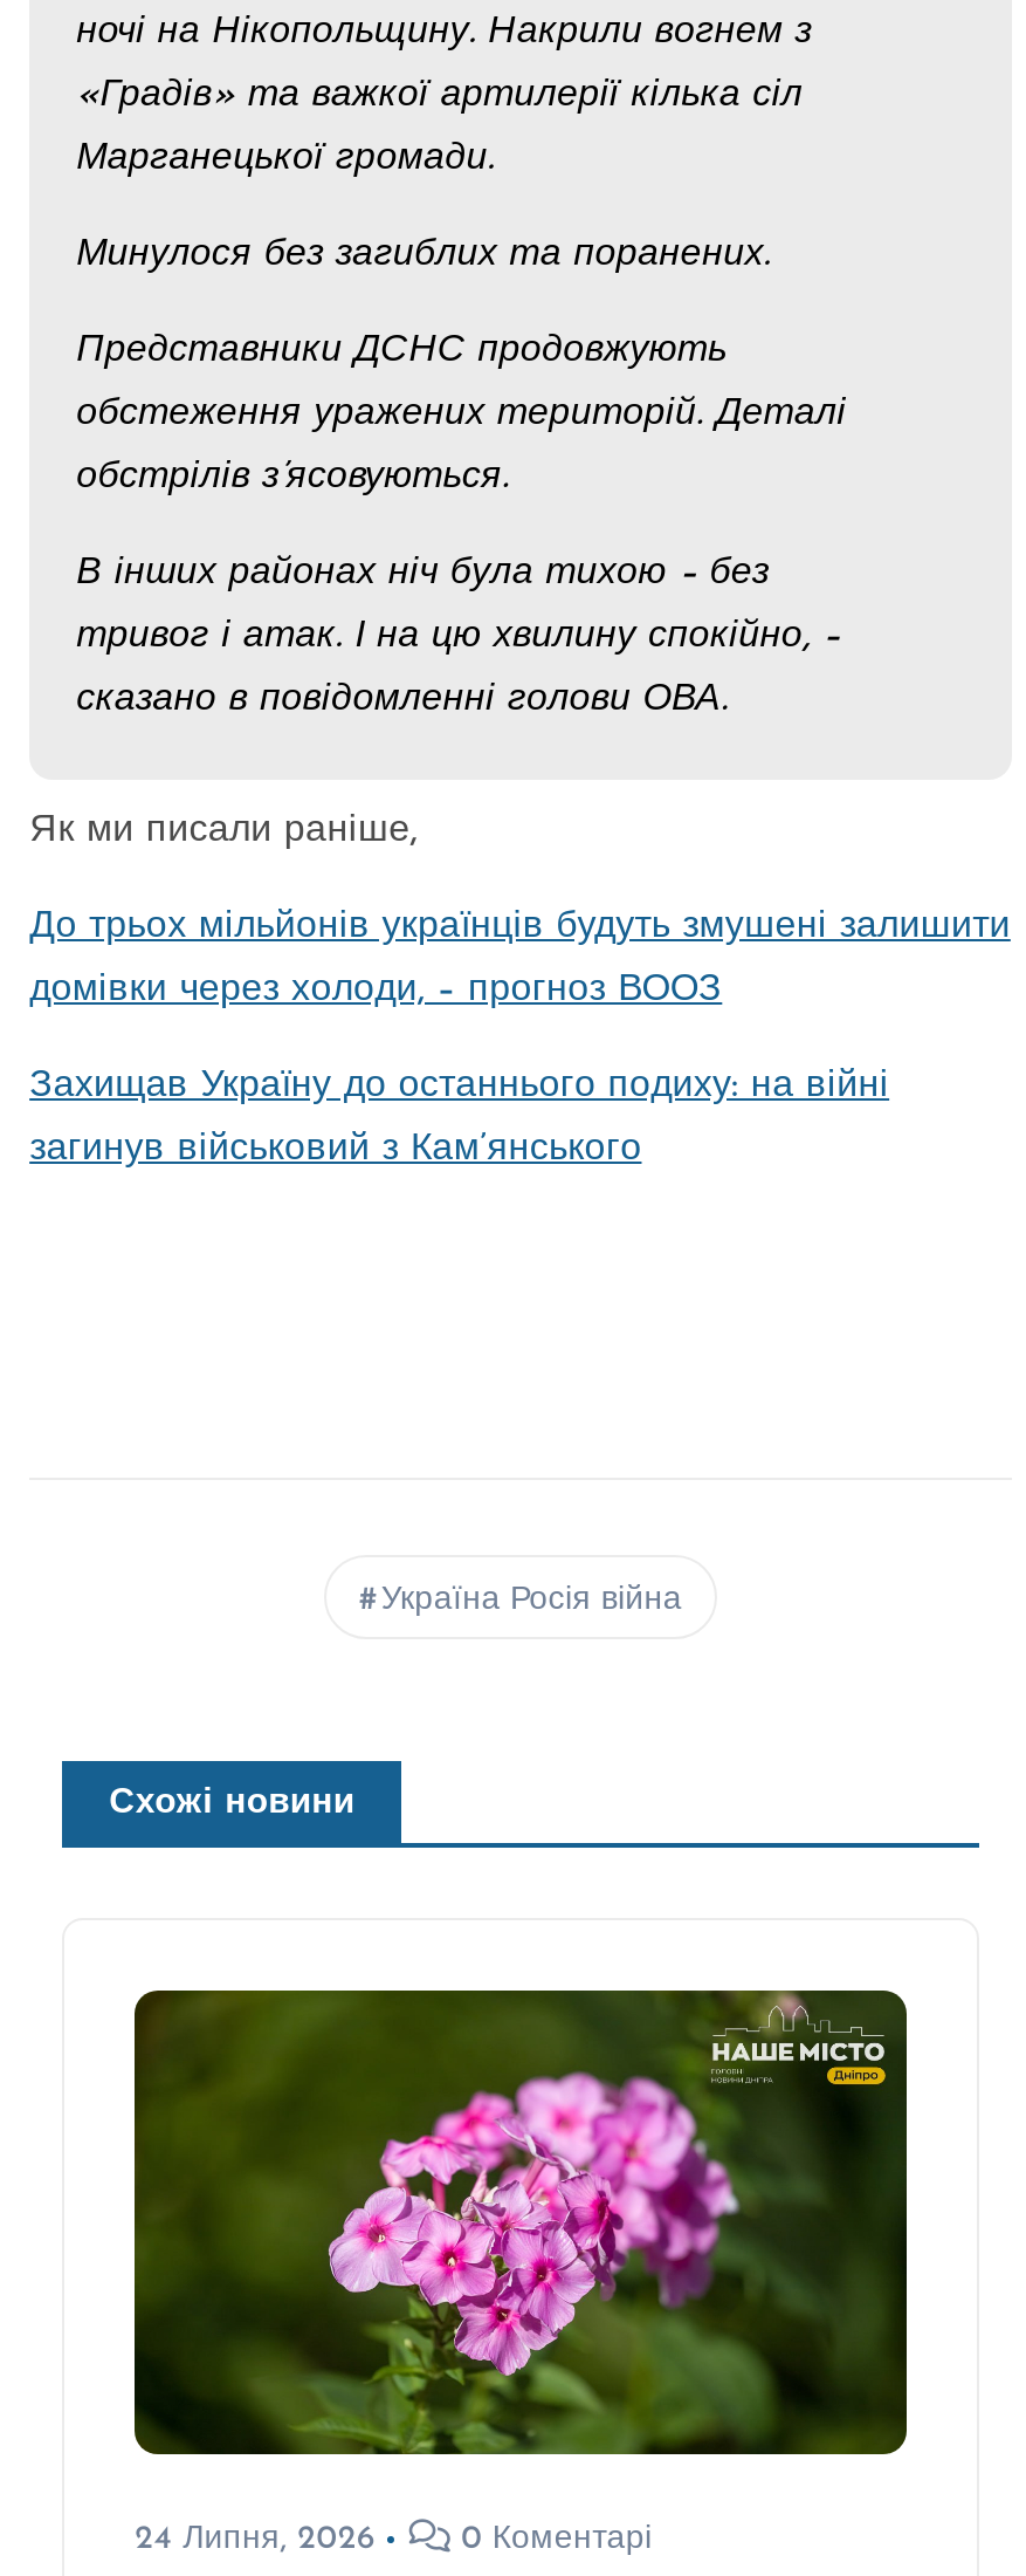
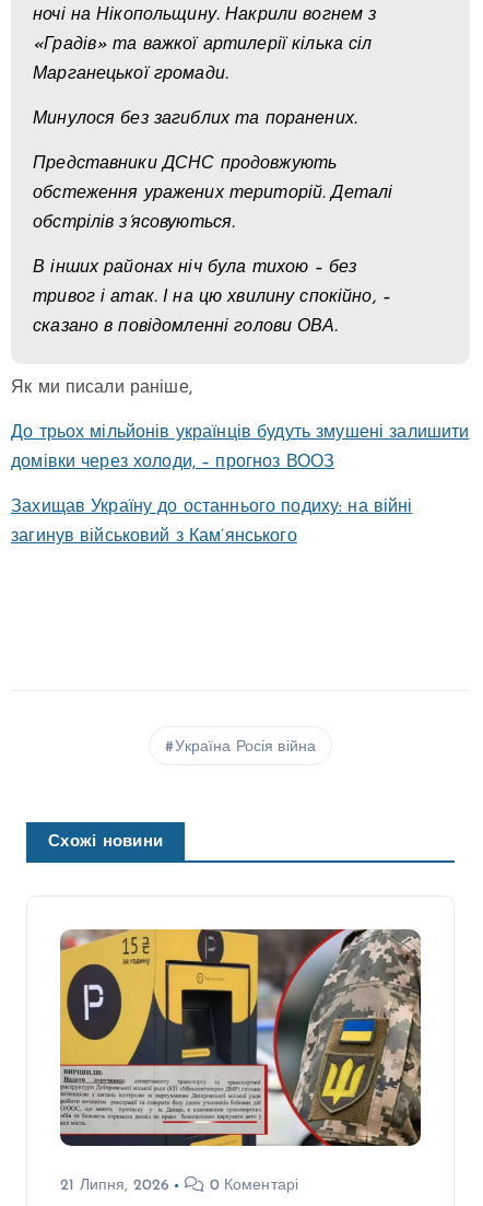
[132,1988,909,2557] [image] | 24 Липня, 2026 -> [59,928,422,1194] [image] | 21 Липня, 2026

